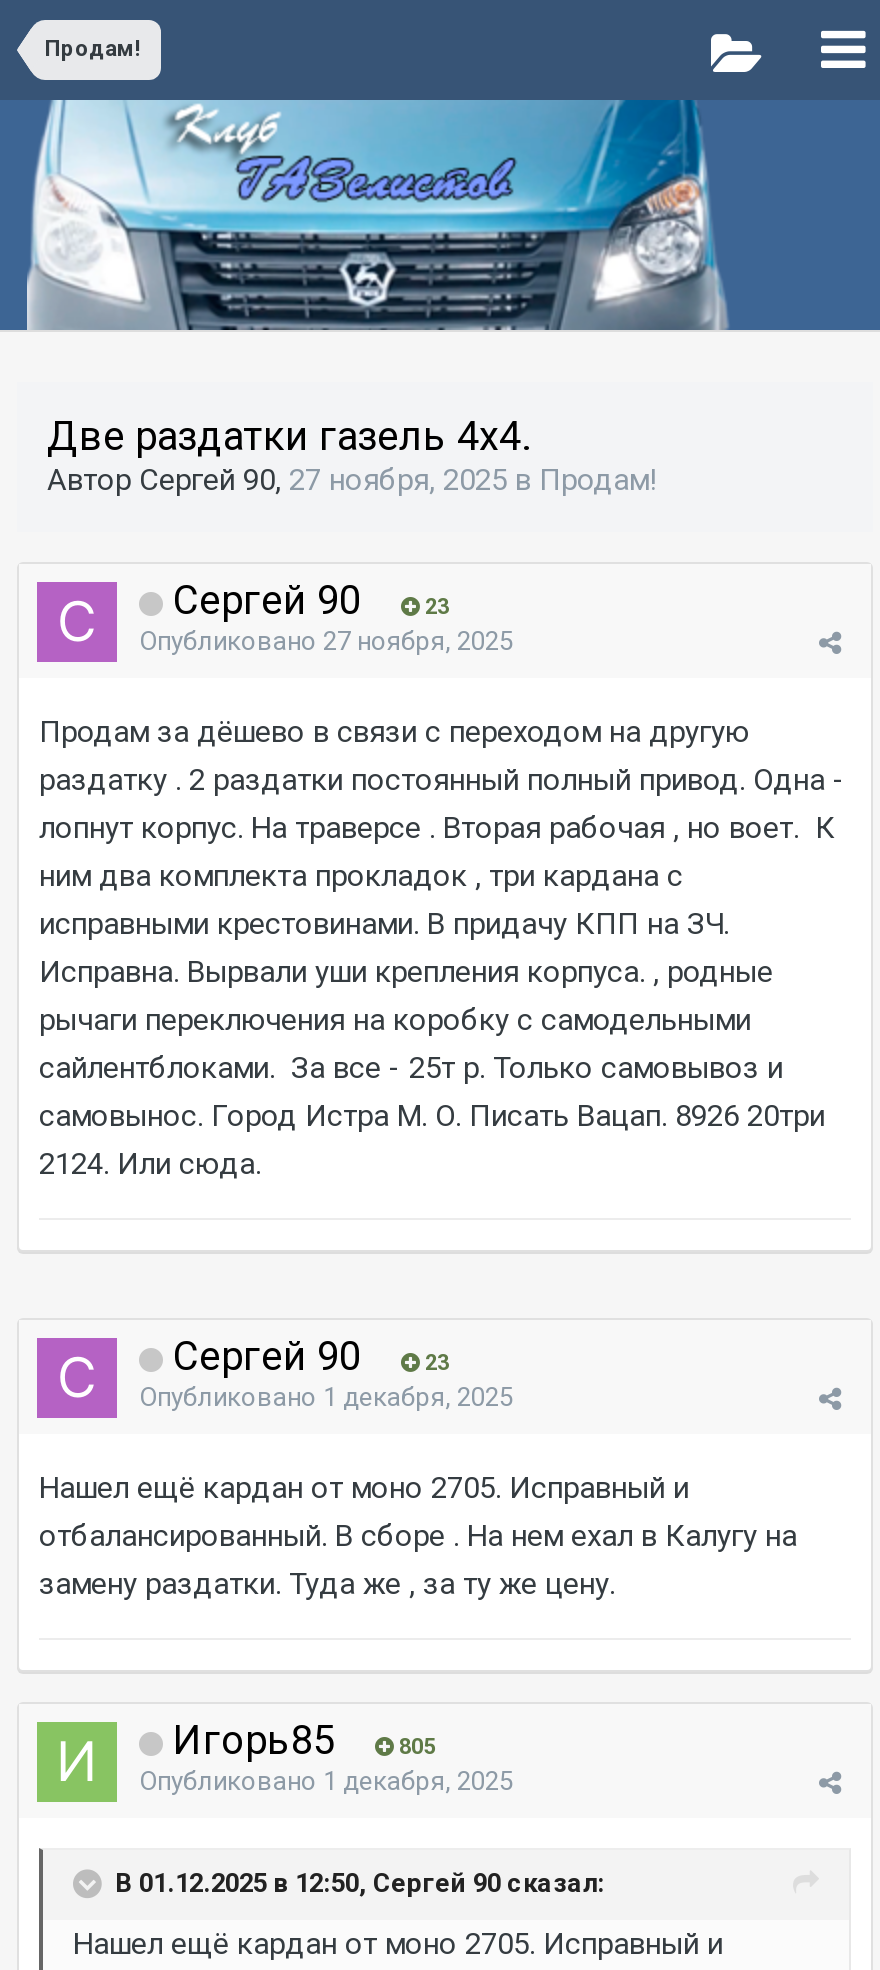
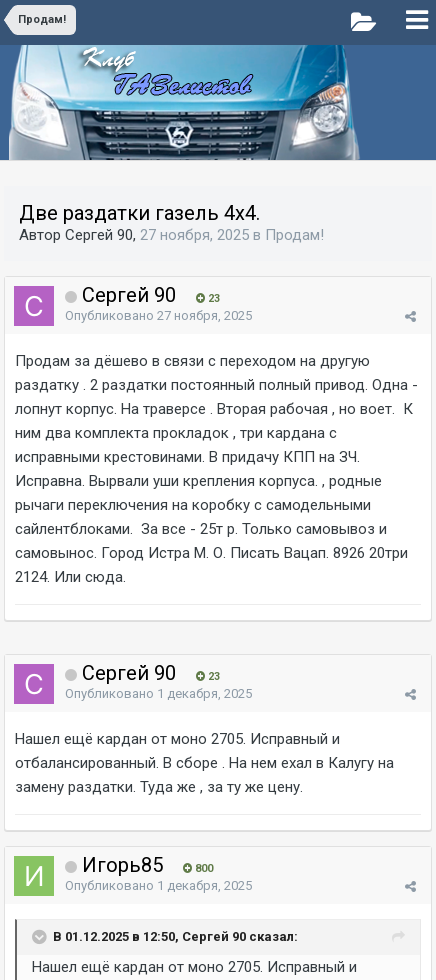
[163,1716,435,1764] Игорь85 805 -> [77,853,213,877] Игорь85 800

